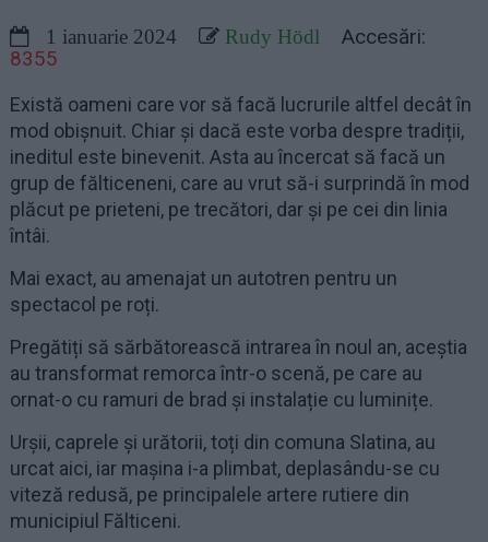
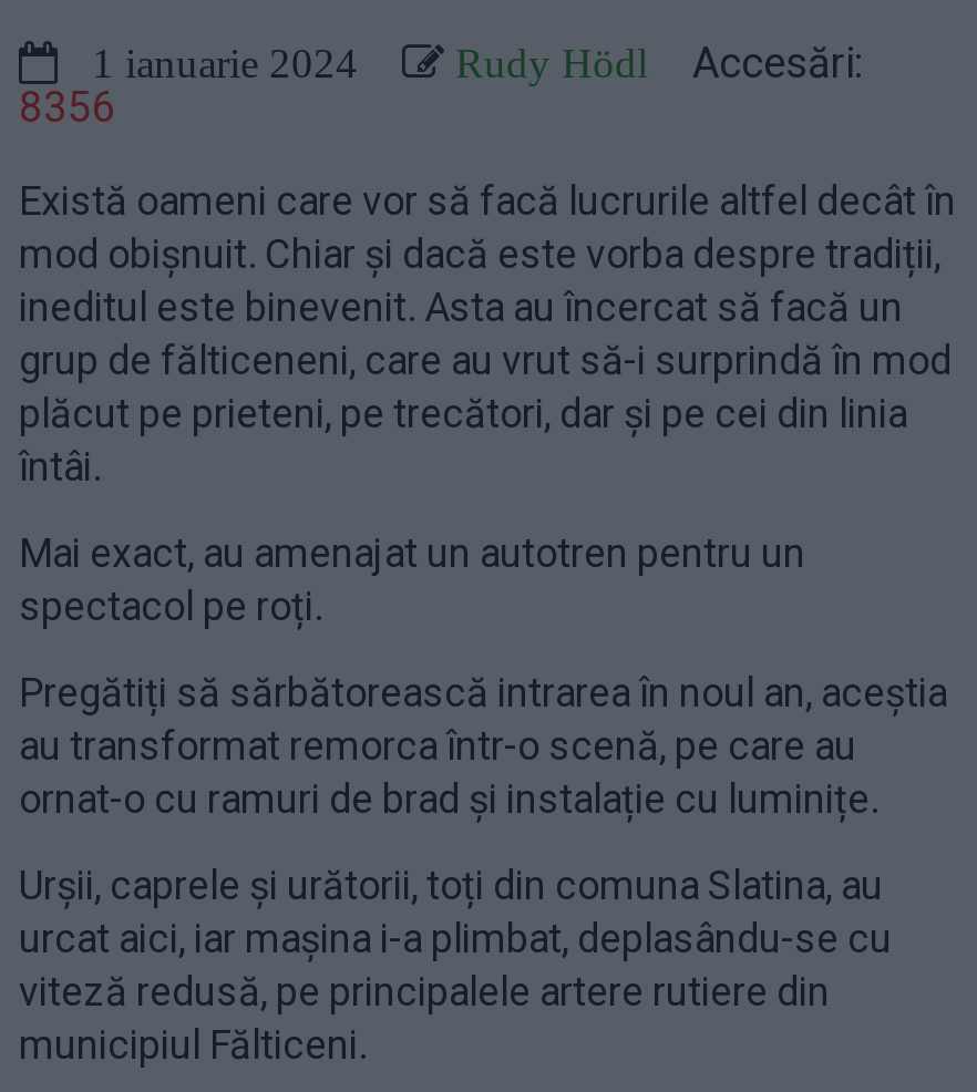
[10,46,58,71] 8355 -> [19,82,116,132] 8356

